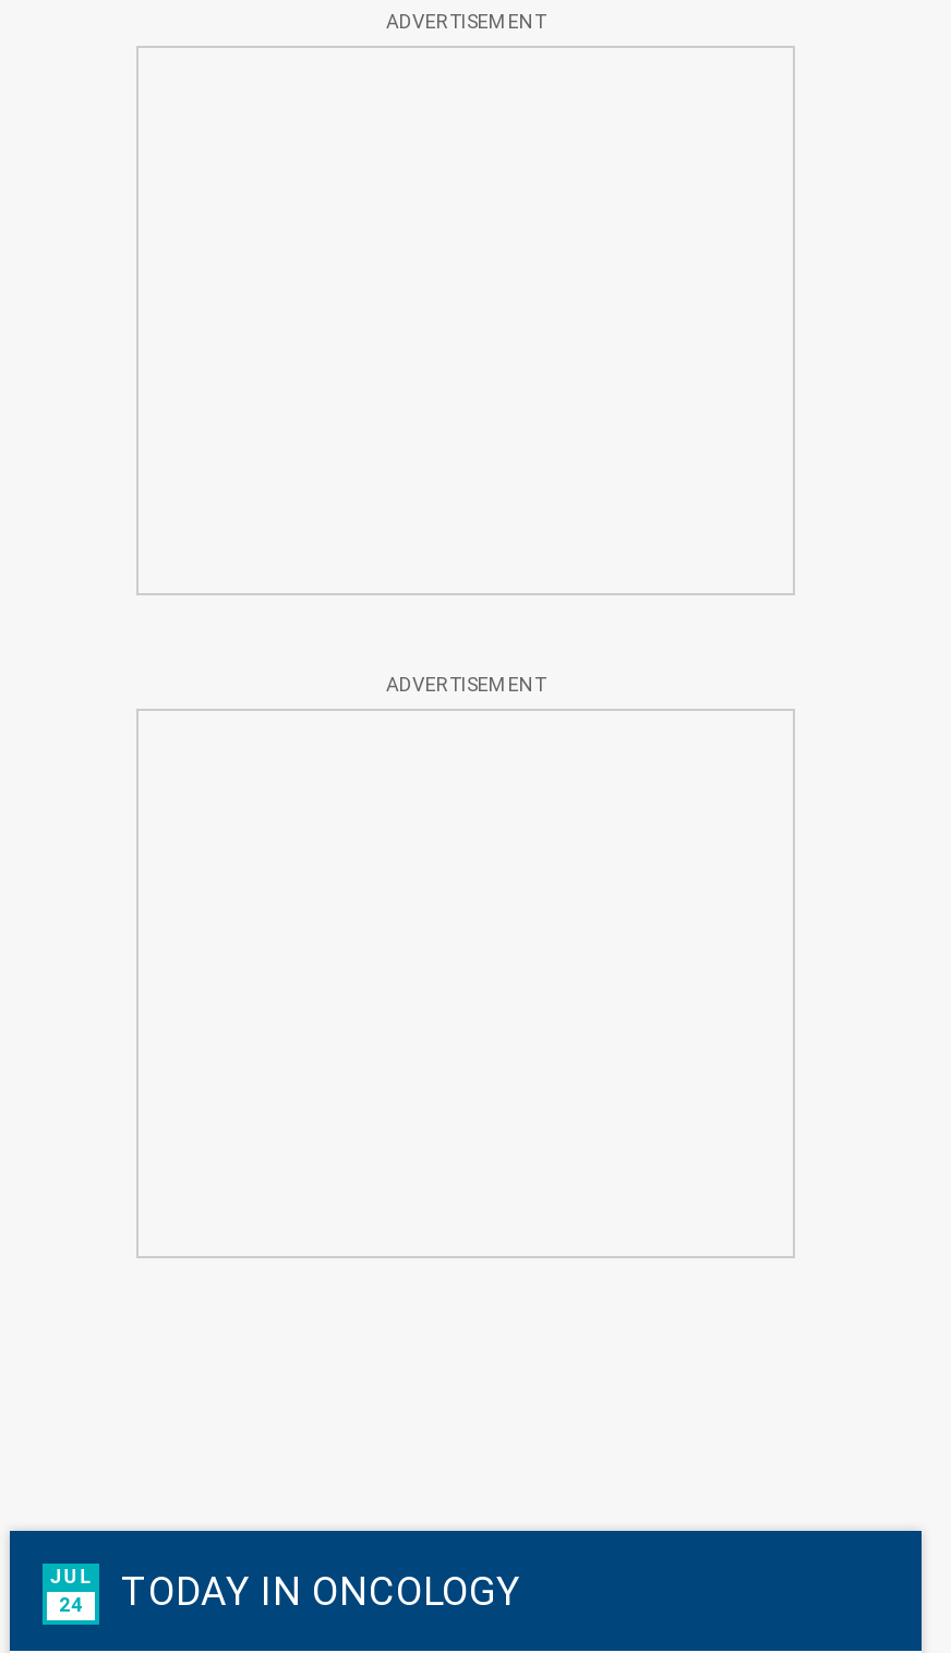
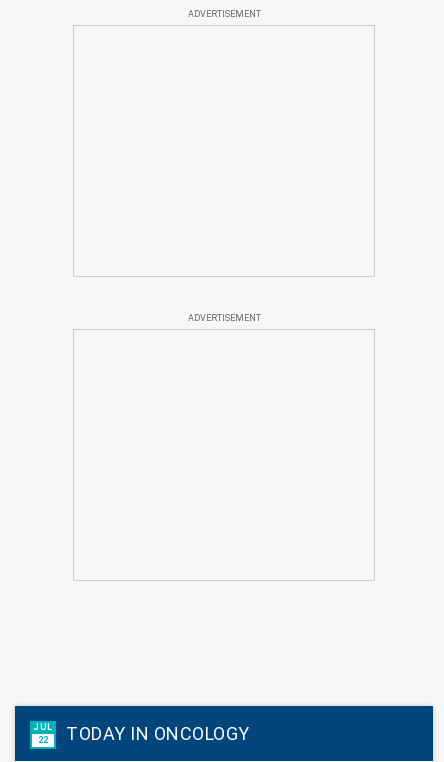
[50,1566,521,1616] JUL 24 TODAY IN ONCOLOGY -> [33,722,249,745] JUL 22 TODAY IN ONCOLOGY

